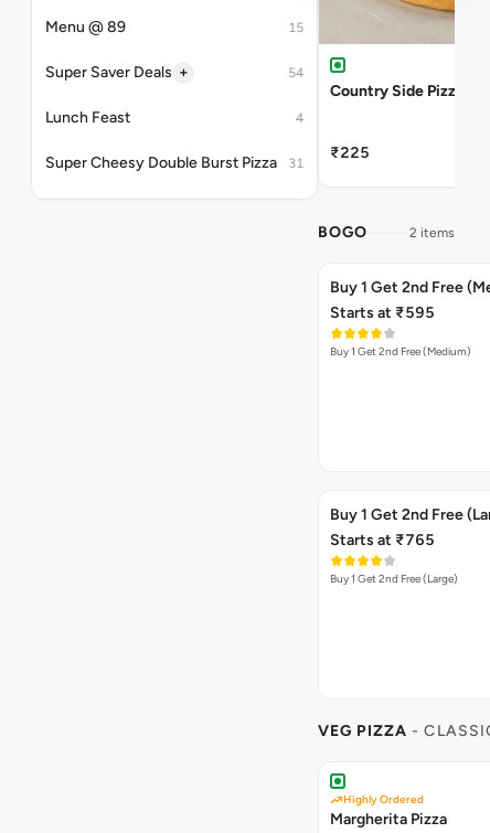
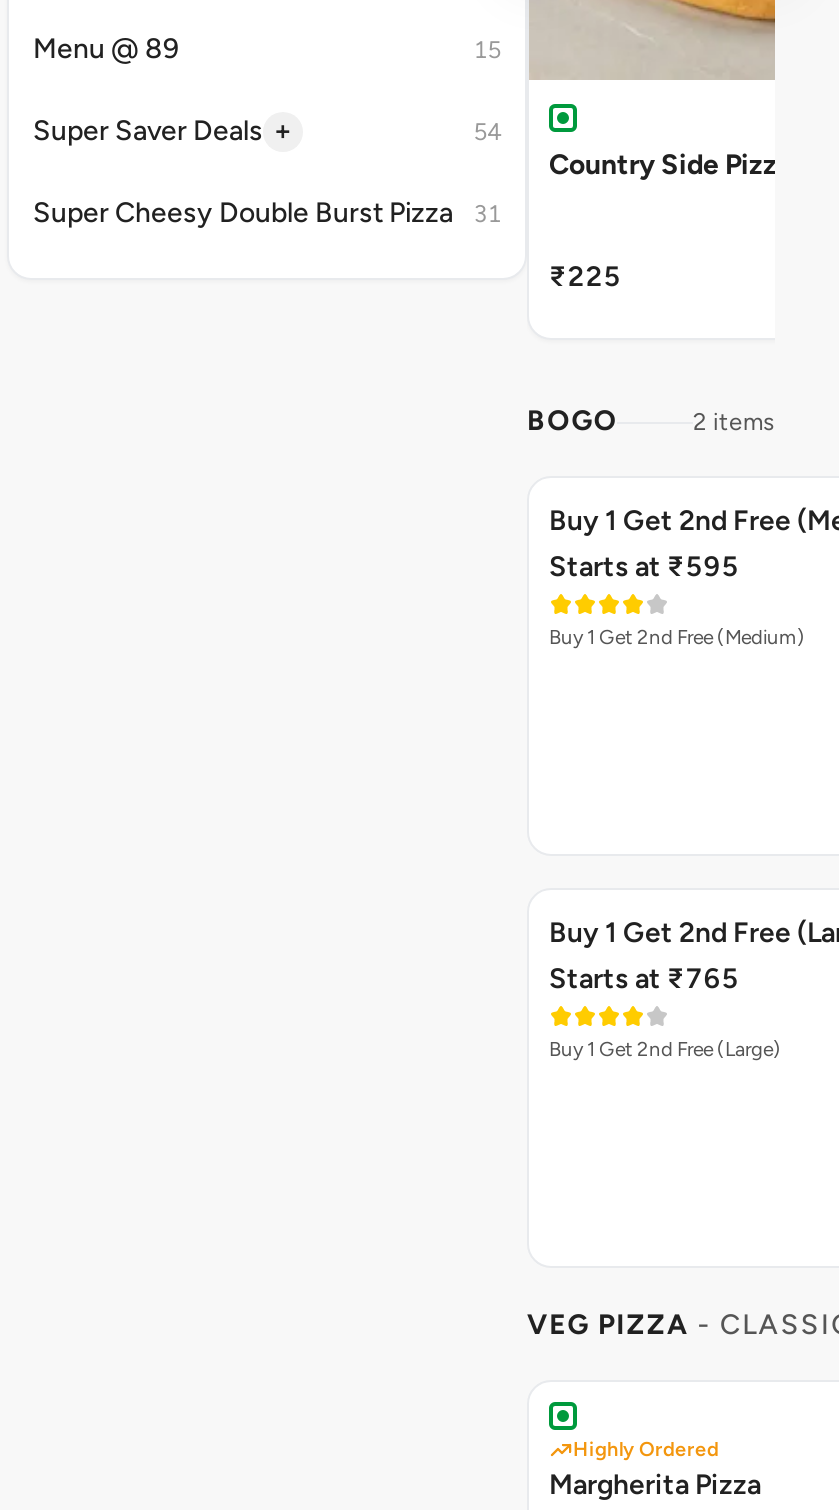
[45,108,303,127] Lunch Feast | 4 -> none
moved [45,153,303,172] -> [33,196,501,230]: Super Cheesy Double Burst Pizza | 31

